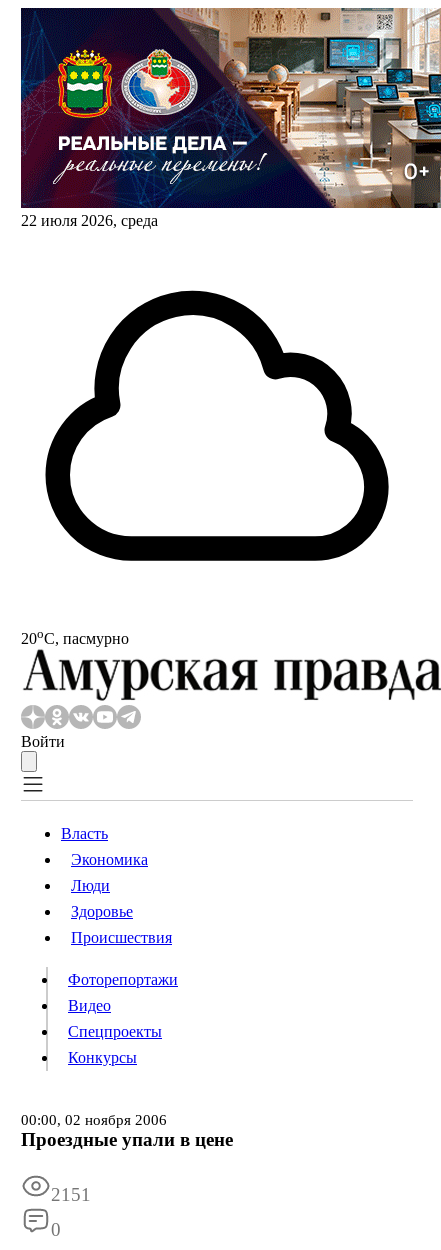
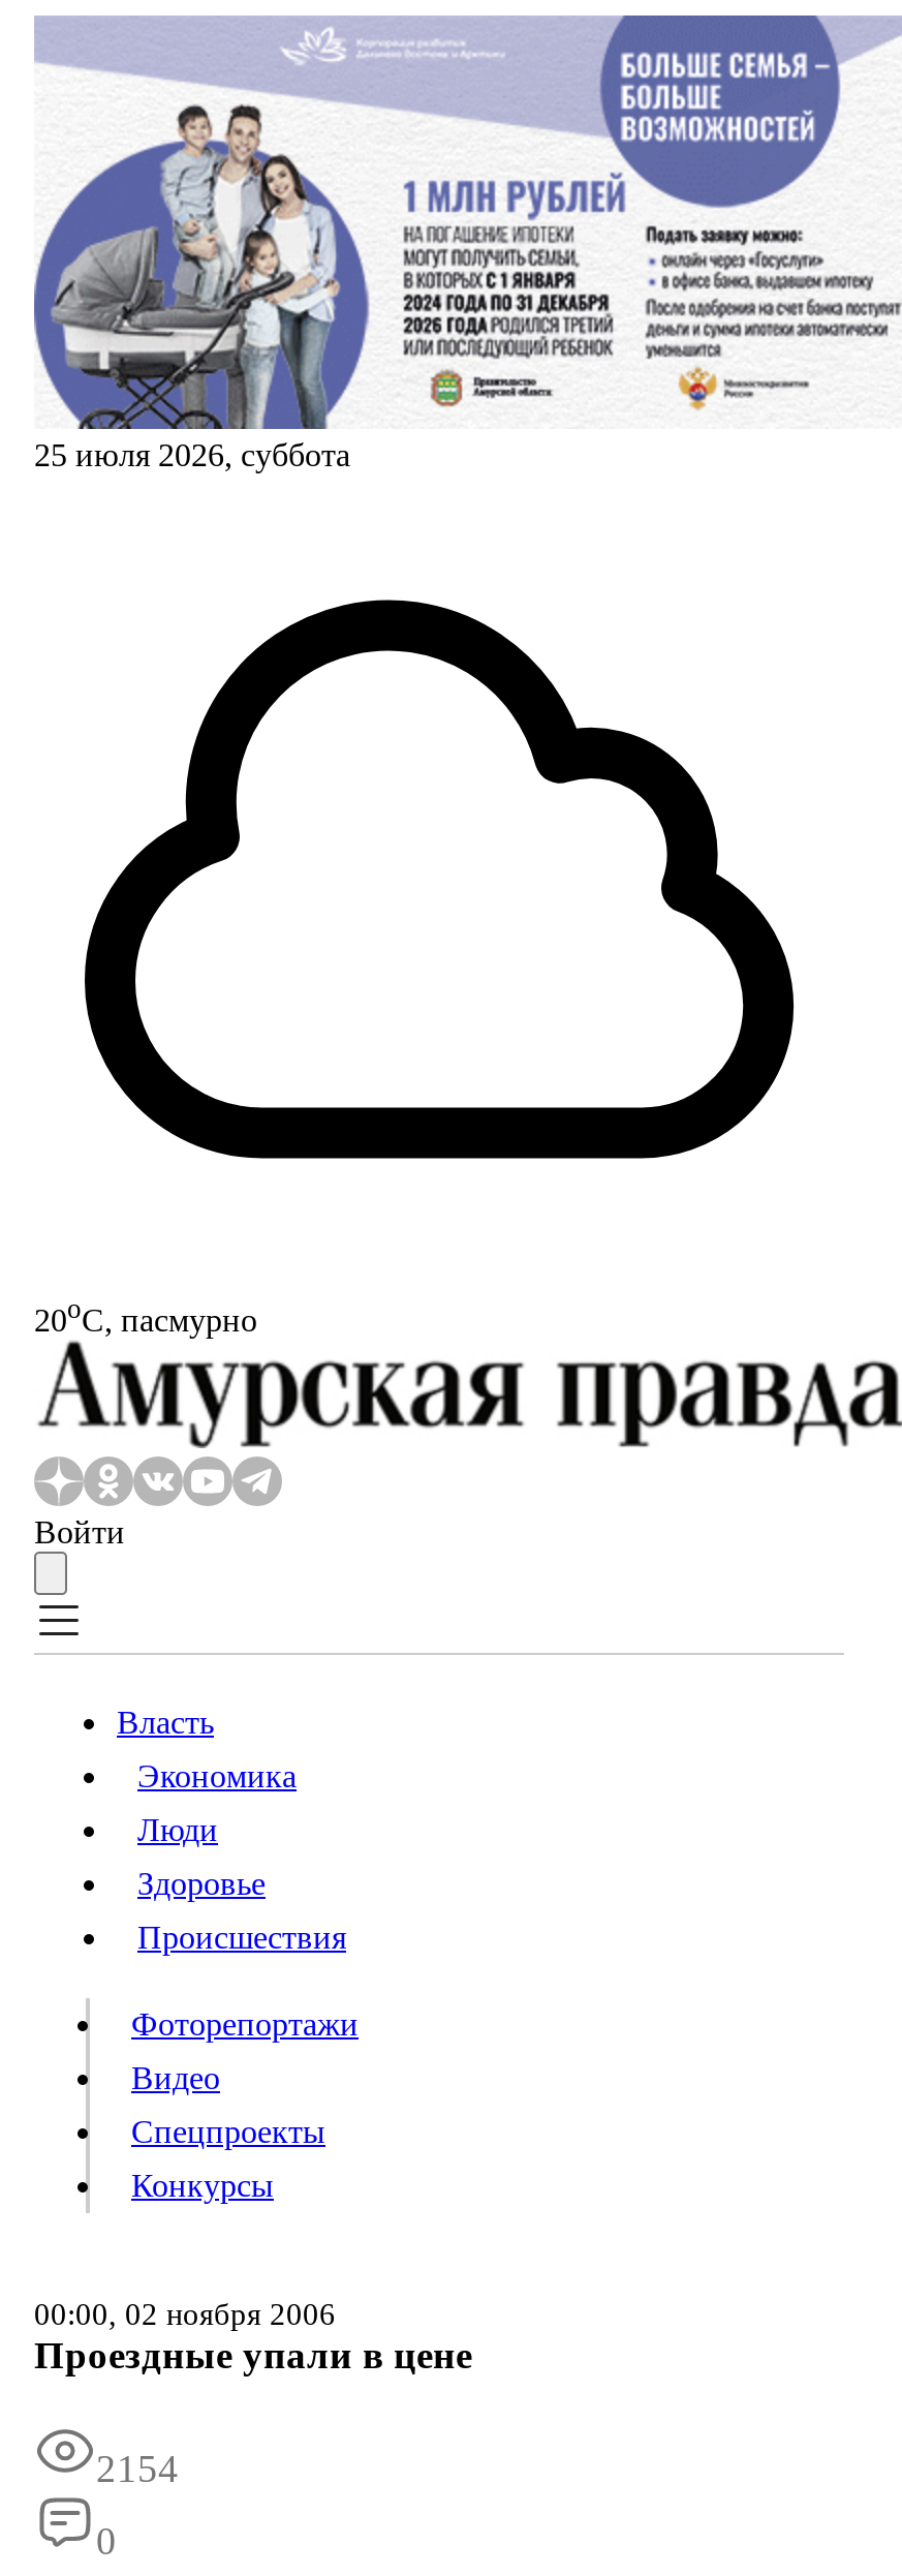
[20,7,438,229] [image] | 22 июля 2026, среда -> [32,13,896,472] [image] | 25 июля 2026, суббота
[51,1184,91,1205] 2151 -> [96,2447,179,2491] 2154

